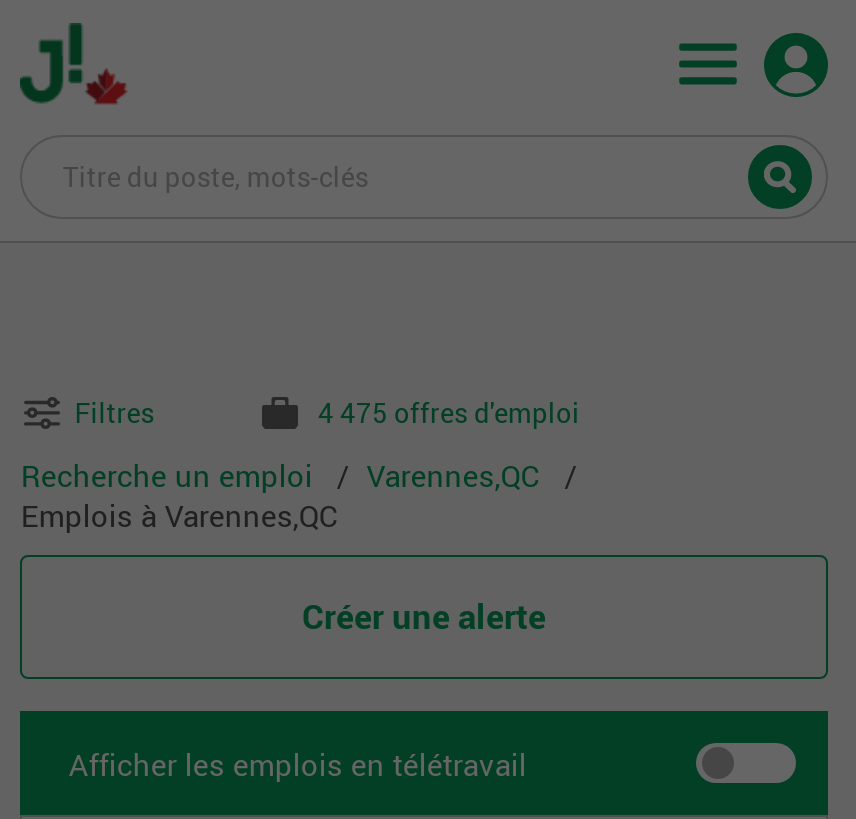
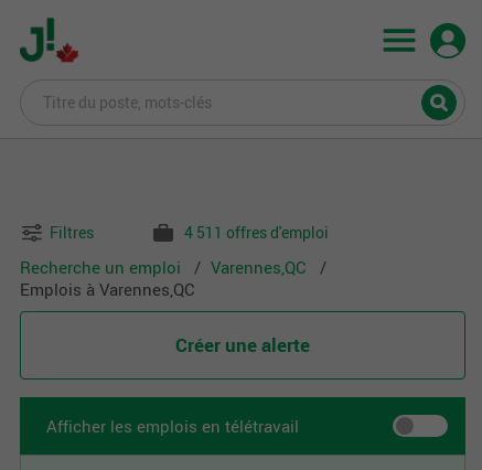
[318,395,580,431] 4 475 offres d'emploi -> [184,223,329,243] 4 511 offres d'emploi

